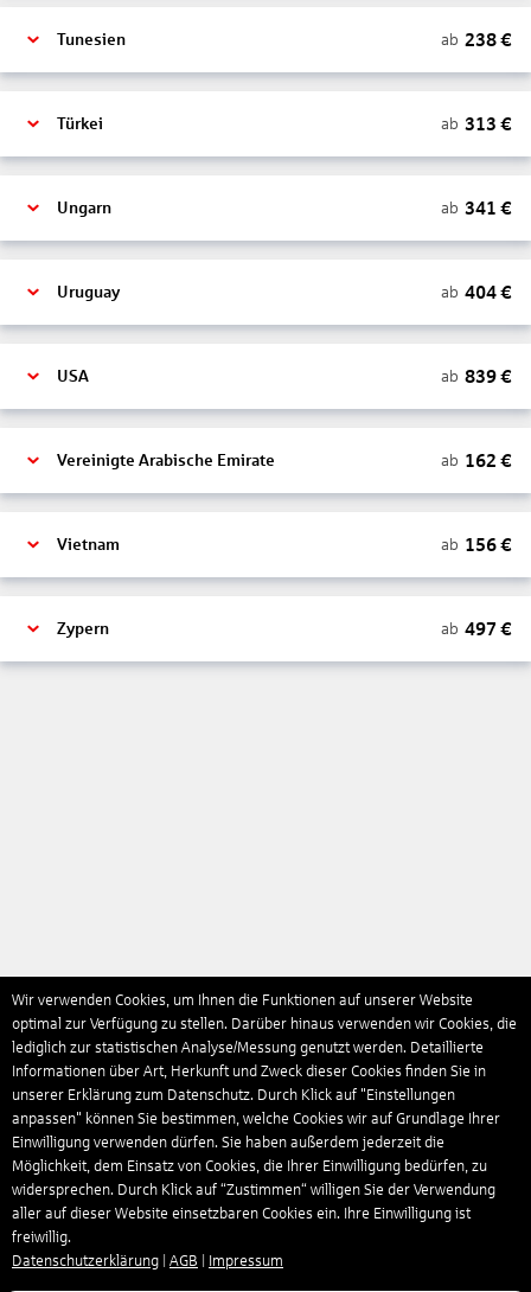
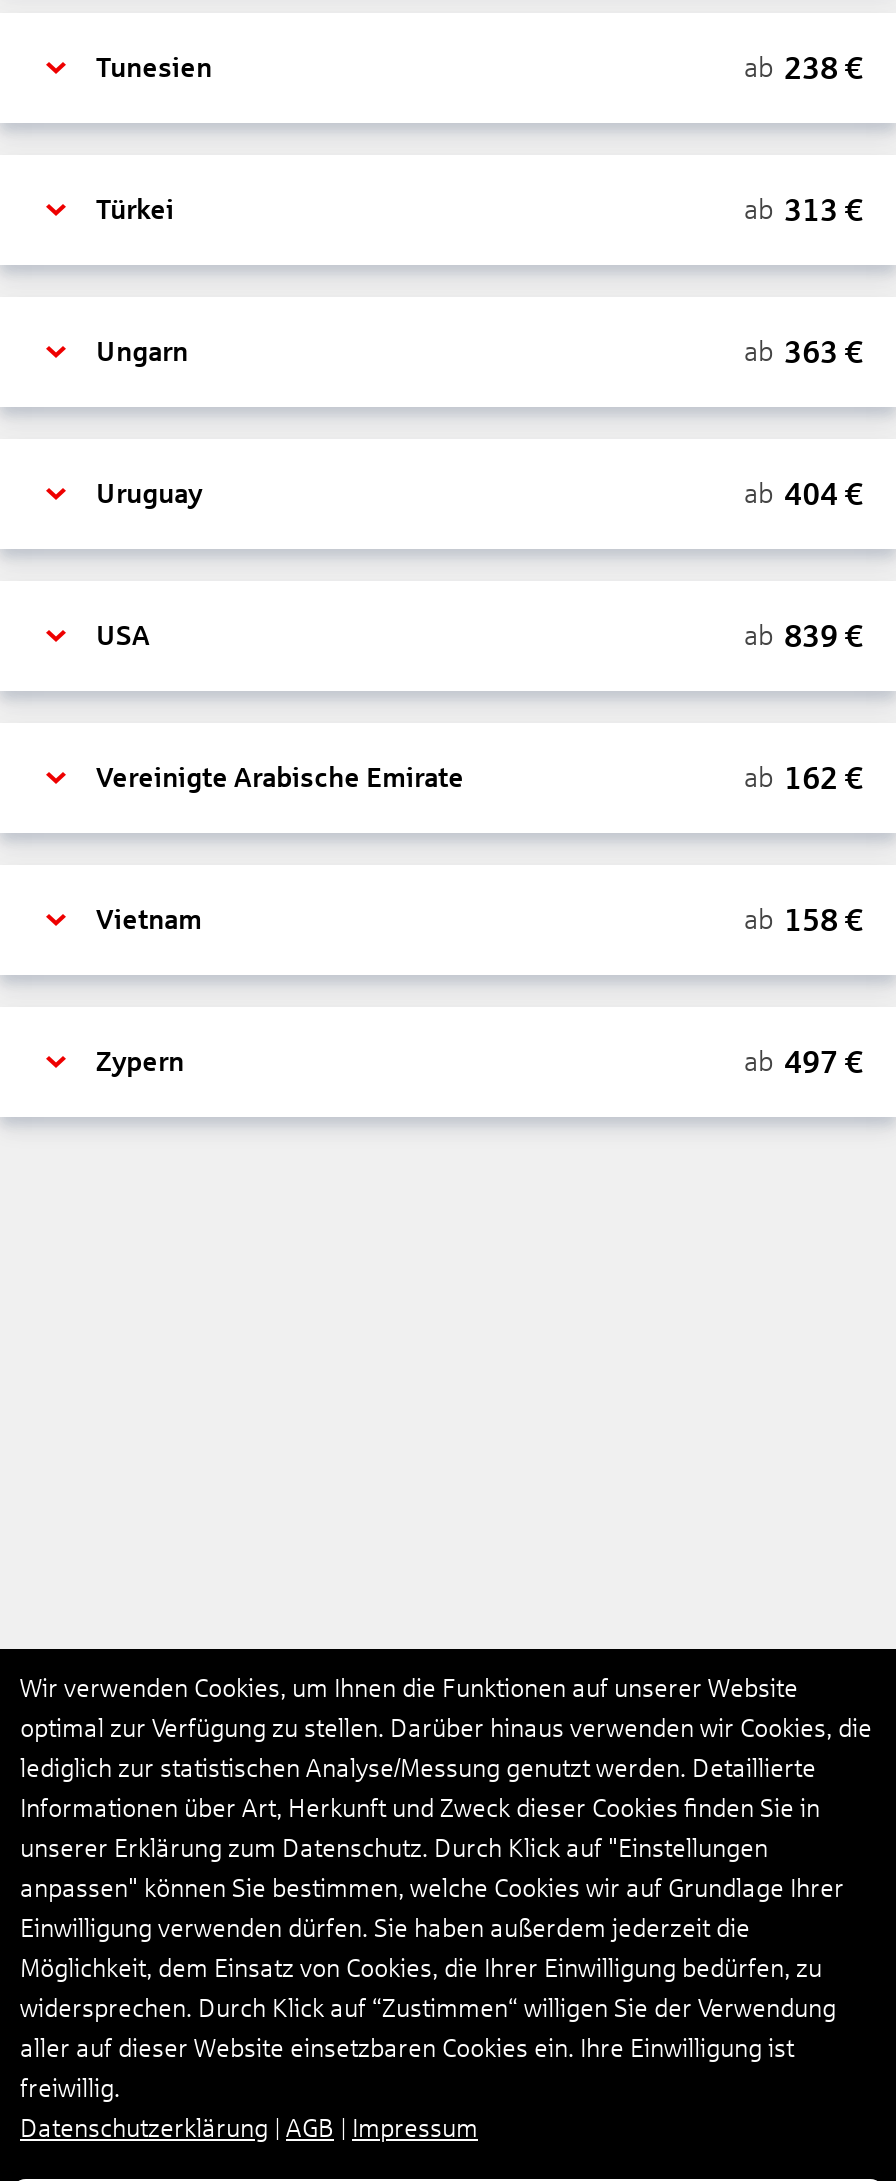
[441,197,512,218] ab 341 € -> [744,334,864,368] ab 363 €
[441,534,512,554] ab 156 € -> [744,902,864,936] ab 158 €

